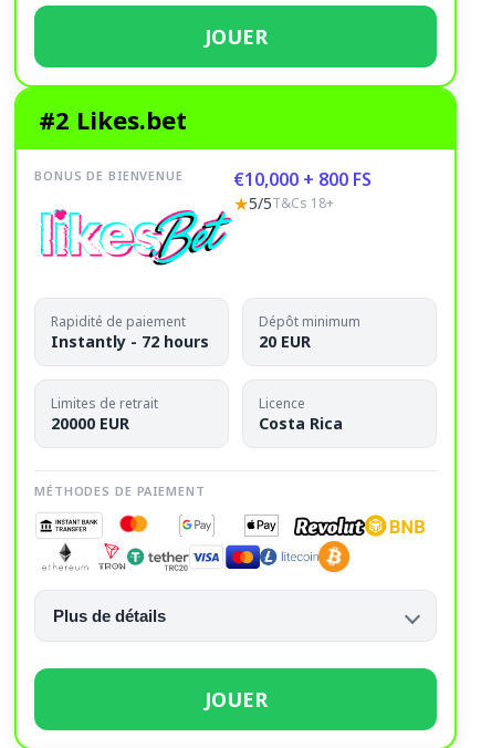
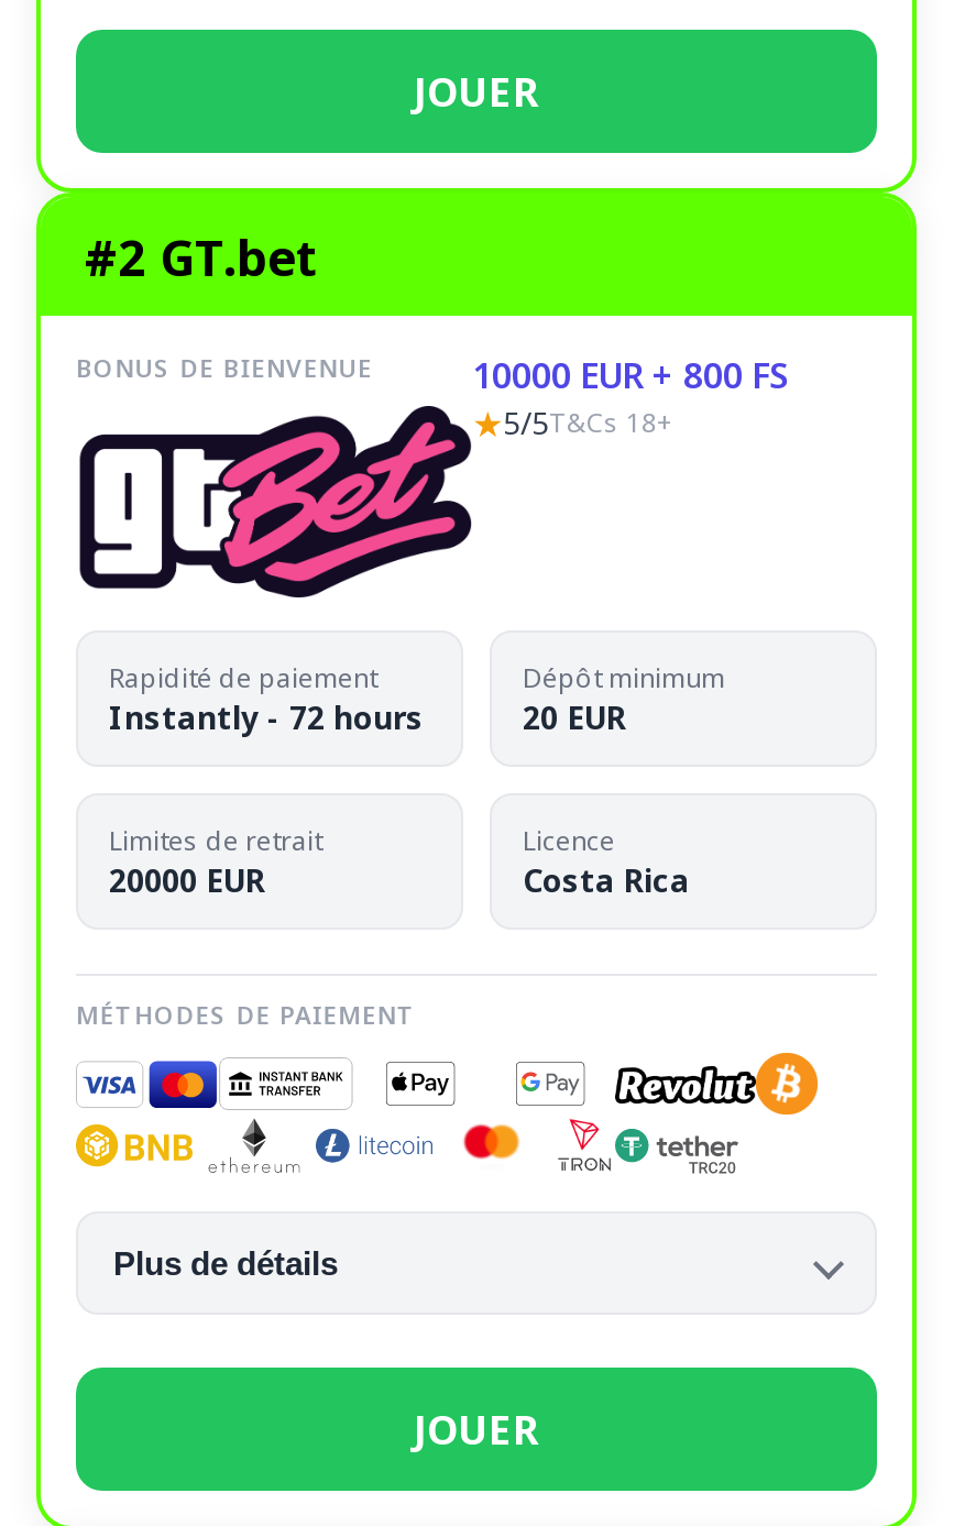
[39,103,187,136] #2 Likes.bet -> [85,223,318,289] #2 GT.bet
[233,167,372,191] €10,000 + 800 FS -> [472,351,789,399] 10000 EUR + 800 FS
[36,195,232,281] [image] -> [78,404,474,600] [image]
[34,510,426,573] [image] -> [74,1051,853,1176] [image]

